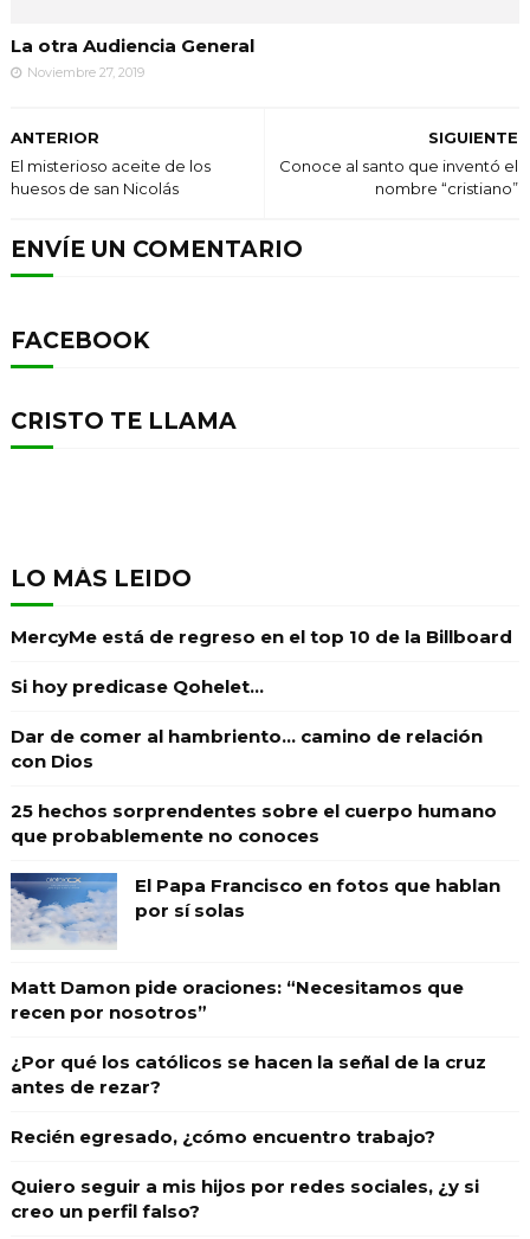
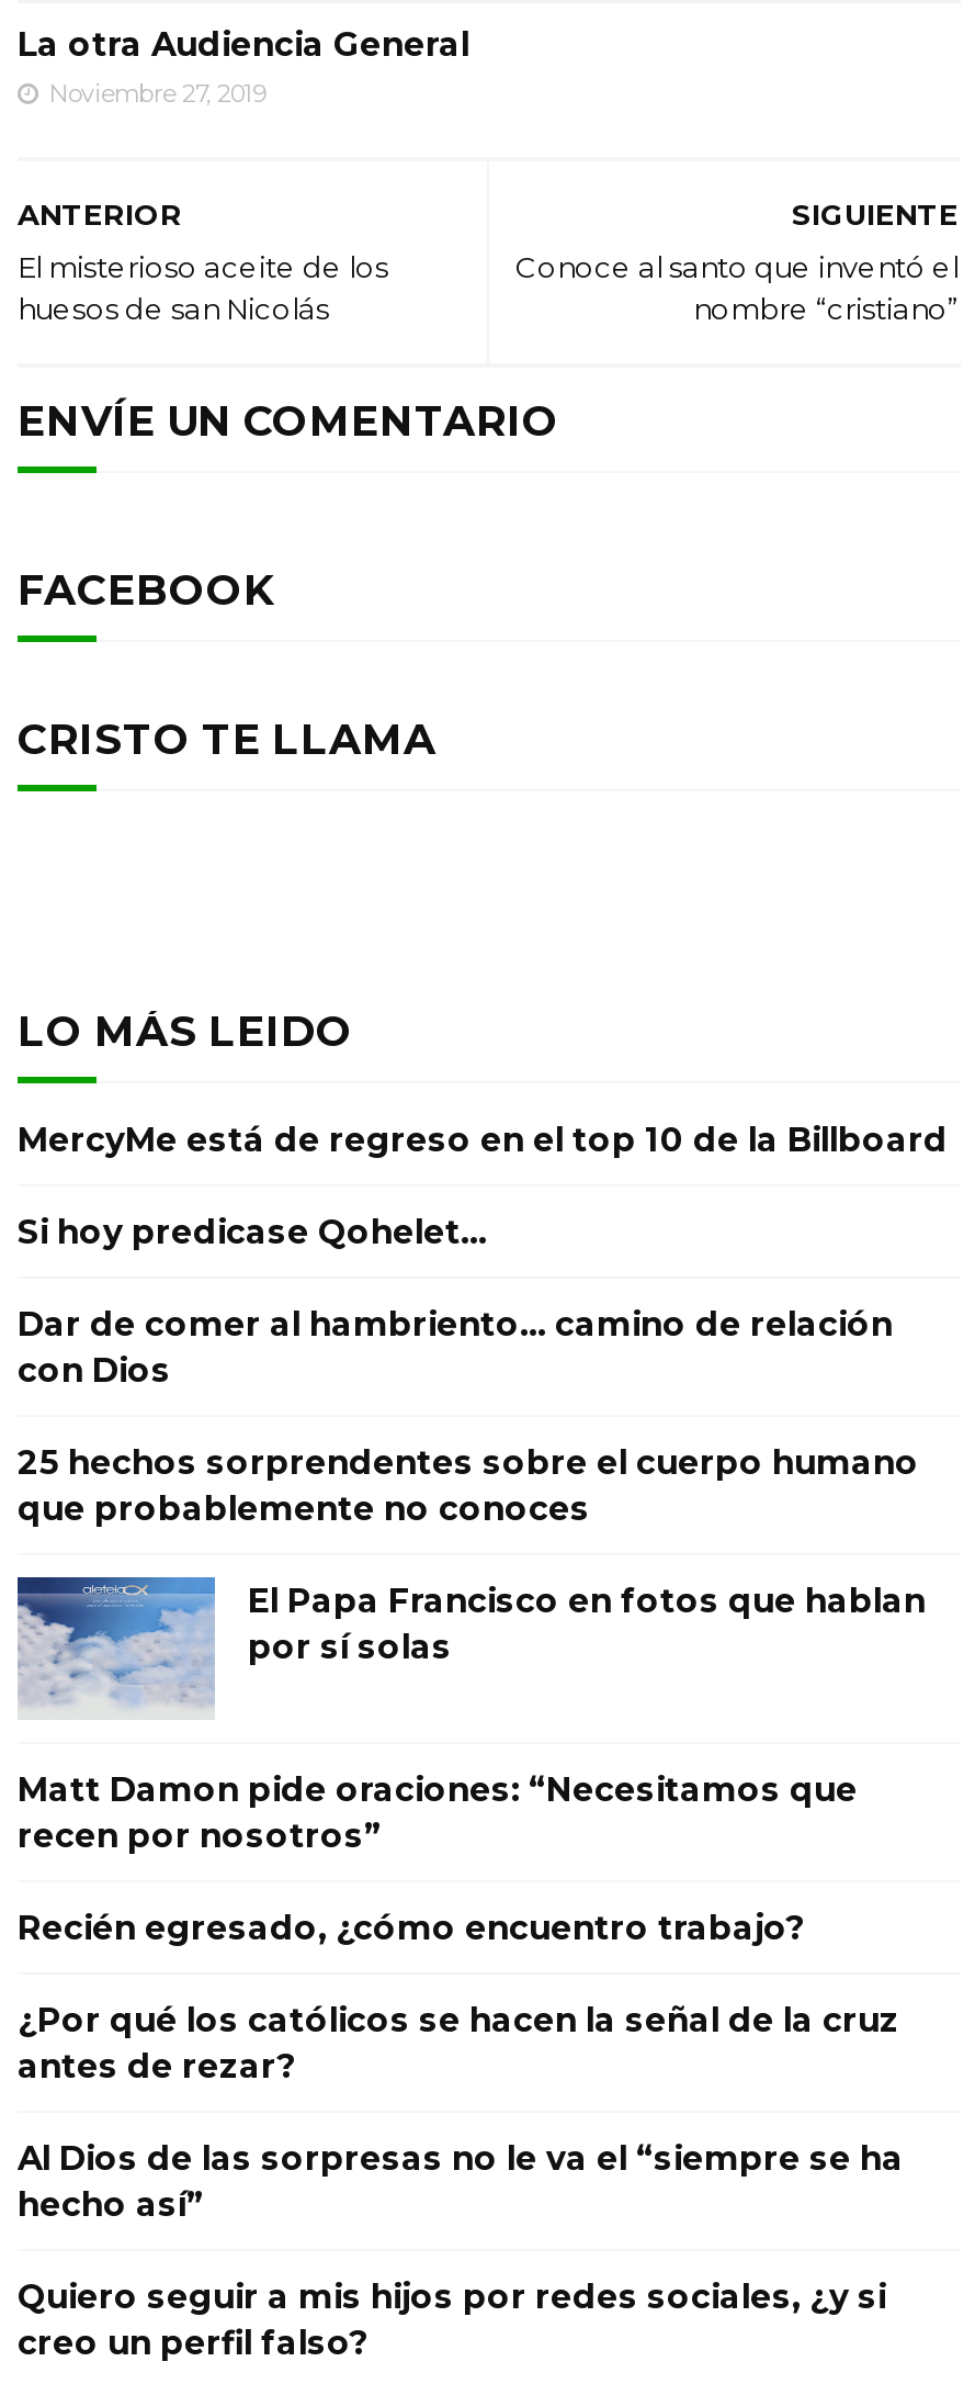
none -> [18,2137,904,2225] Al Dios de las sorpresas no le va el “siempre se ha | hecho así”
moved [11,1125,435,1148] -> [18,1907,805,1948]: Recién egresado, ¿cómo encuentro trabajo?

